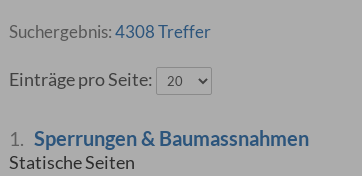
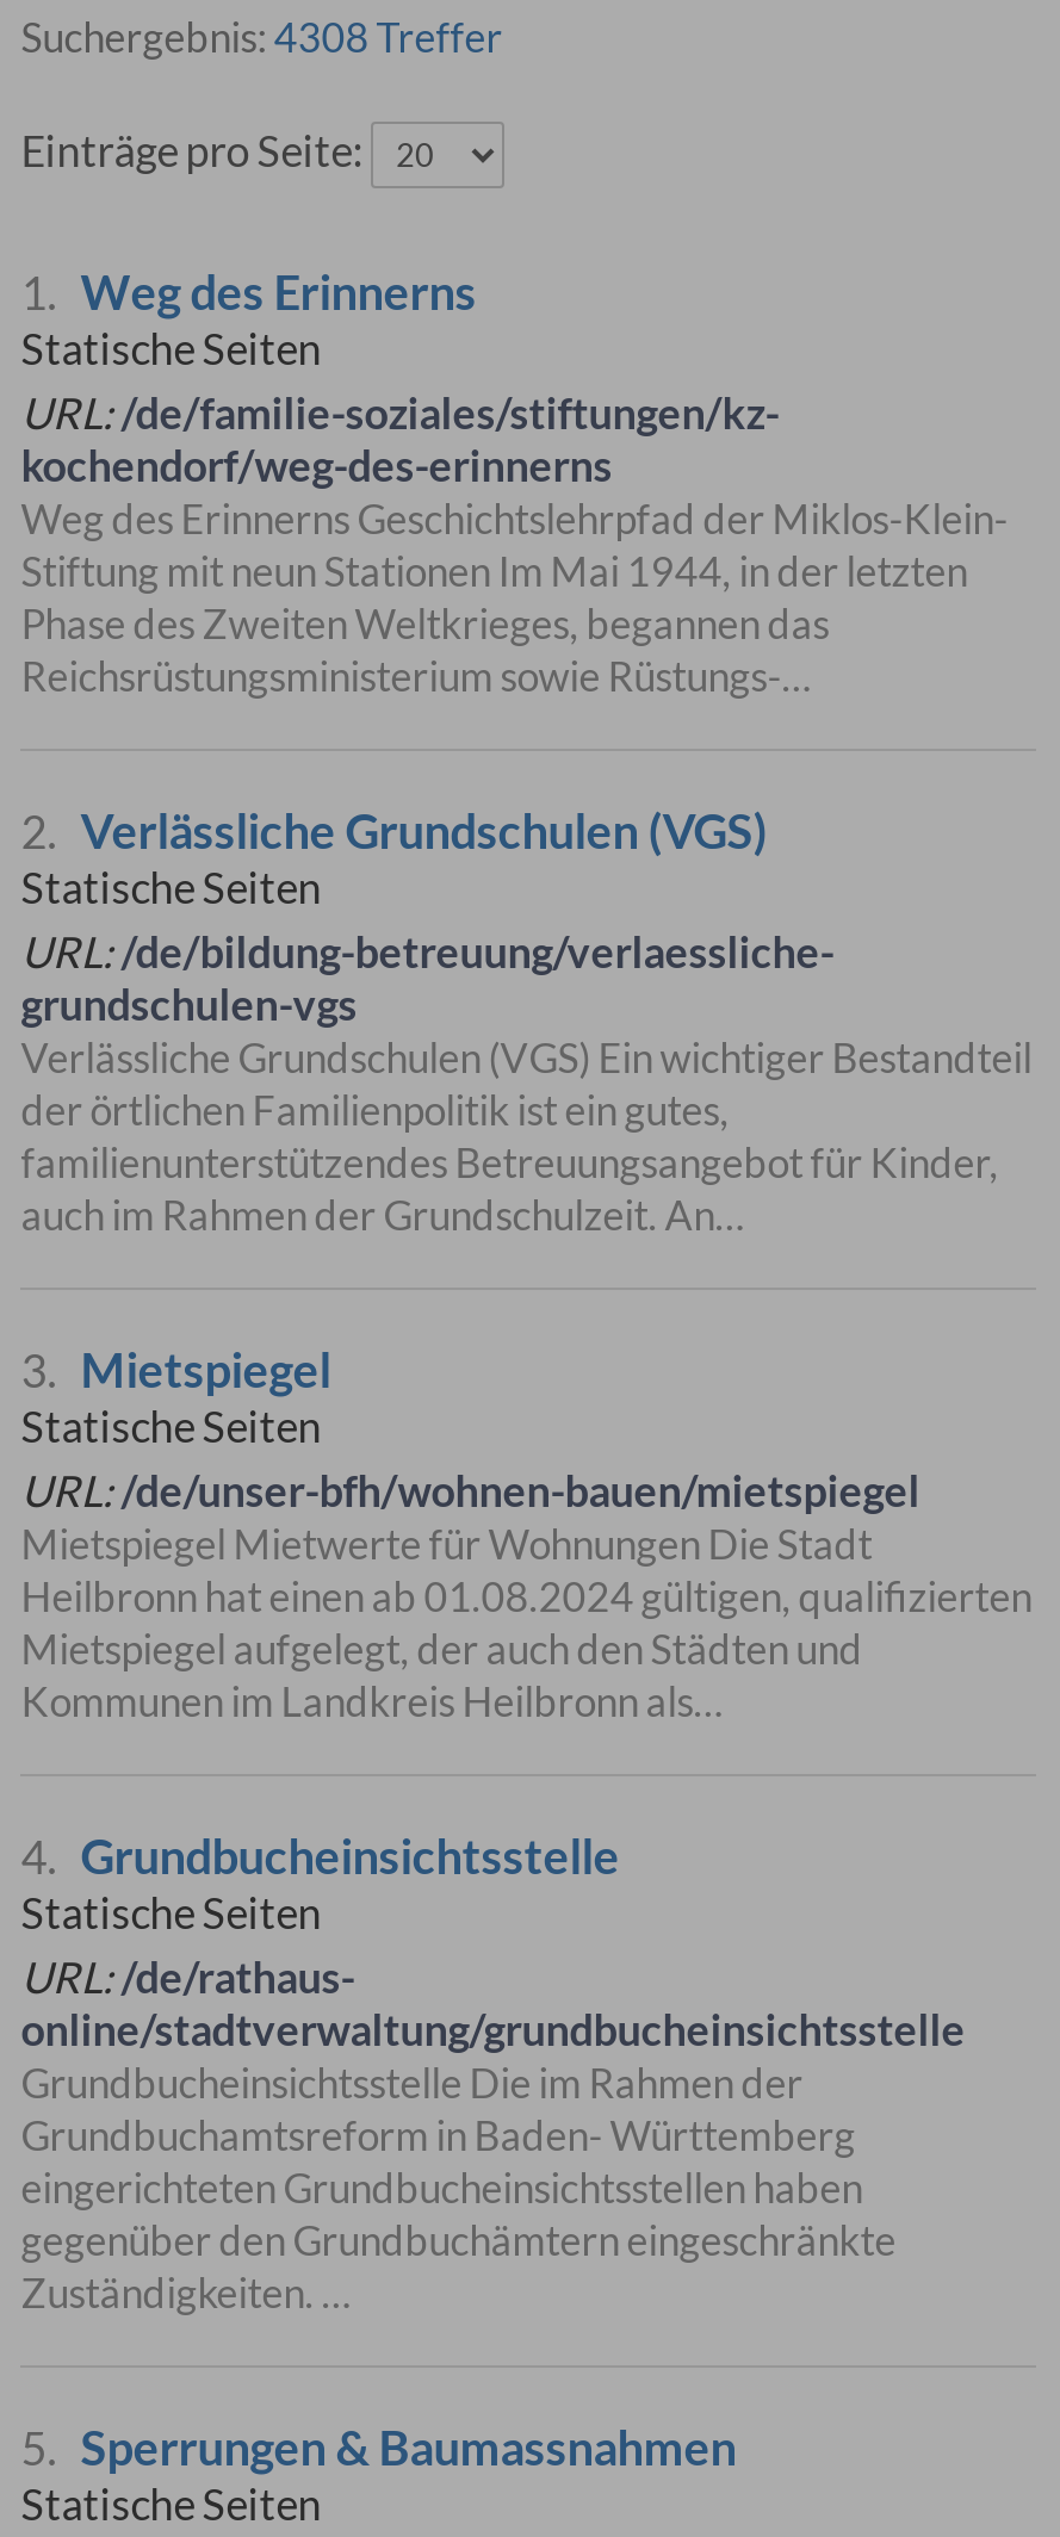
[9,126,309,150] 1. Sperrungen & Baumassnahmen -> [21,262,1032,2475] 1. Weg des Erinnerns | Statische Seiten | URL: /de/familie-soziales/stiftungen/kz- | kochendorf/weg-des-erinnerns | Weg des Erinnerns Geschichtslehrpfad der Miklos-Klein- | Stiftung mit neun Stationen Im Mai 1944, in der letzten | Phase des Zweiten Weltkrieges, begannen das | Reichsrüstungsministerium sowie Rüstungs-… | 2. Verlässliche Grundschulen (VGS) | Statische Seiten | URL: /de/bildung-betreuung/verlaessliche- | grundschulen-vgs | Verlässliche Grundschulen (VGS) Ein wichtiger Bestandteil | der örtlichen Familienpolitik ist ein gutes, | familienunterstützendes Betreuungsangebot für Kinder, | auch im Rahmen der Grundschulzeit. An… | 3. Mietspiegel | Statische Seiten | URL: /de/unser-bfh/wohnen-bauen/mietspiegel | Mietspiegel Mietwerte für Wohnungen Die Stadt | Heilbronn hat einen ab 01.08.2024 gültigen, qualifizierten | Mietspiegel aufgelegt, der auch den Städten und | Kommunen im Landkreis Heilbronn als… | 4. Grundbucheinsichtsstelle | Statische Seiten | URL: /de/rathaus- | online/stadtverwaltung/grundbucheinsichtsstelle | Grundbucheinsichtsstelle Die im Rahmen der | Grundbuchamtsreform in Baden- Württemberg | eingerichteten Grundbucheinsichtsstellen haben | gegenüber den Grundbuchämtern eingeschränkte | Zuständigkeiten. … | 5. Sperrungen & Baumassnahmen

